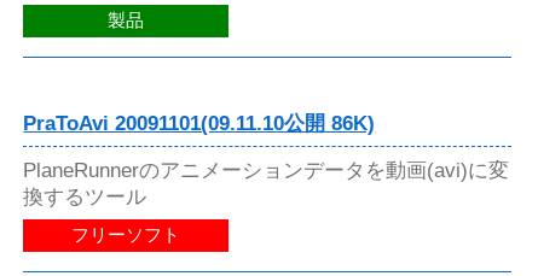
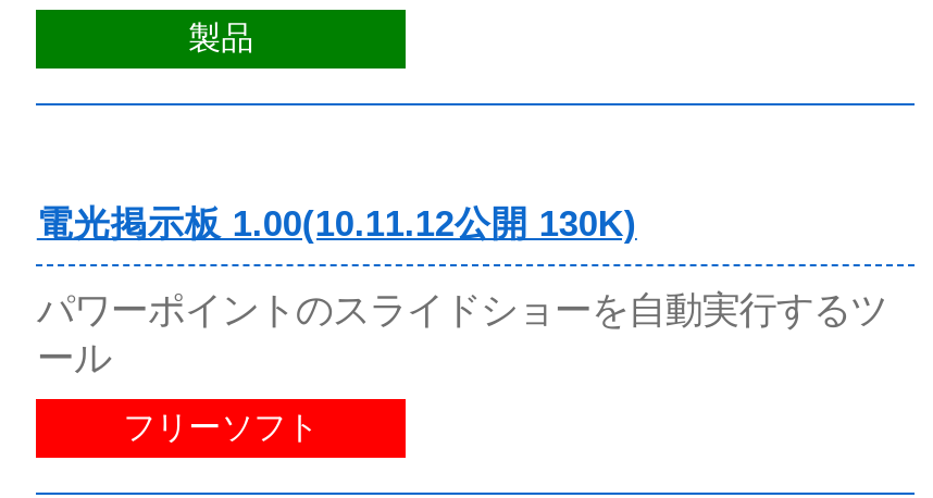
[23,112,375,135] PraToAvi 20091101(09.11.10公開 86K) -> [37,204,637,246] 電光掲示板 1.00(10.11.12公開 130K)
[23,158,509,209] PlaneRunnerのアニメーションデータを動画(avi)に変 | 換するツール -> [37,287,887,379] パワーポイントのスライドショーを自動実行するツ | ール

